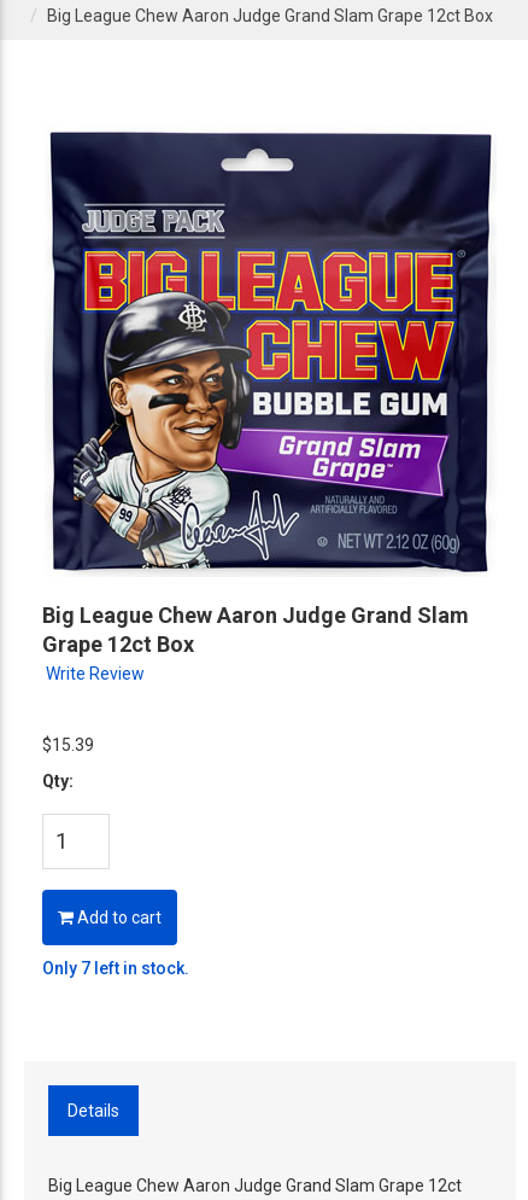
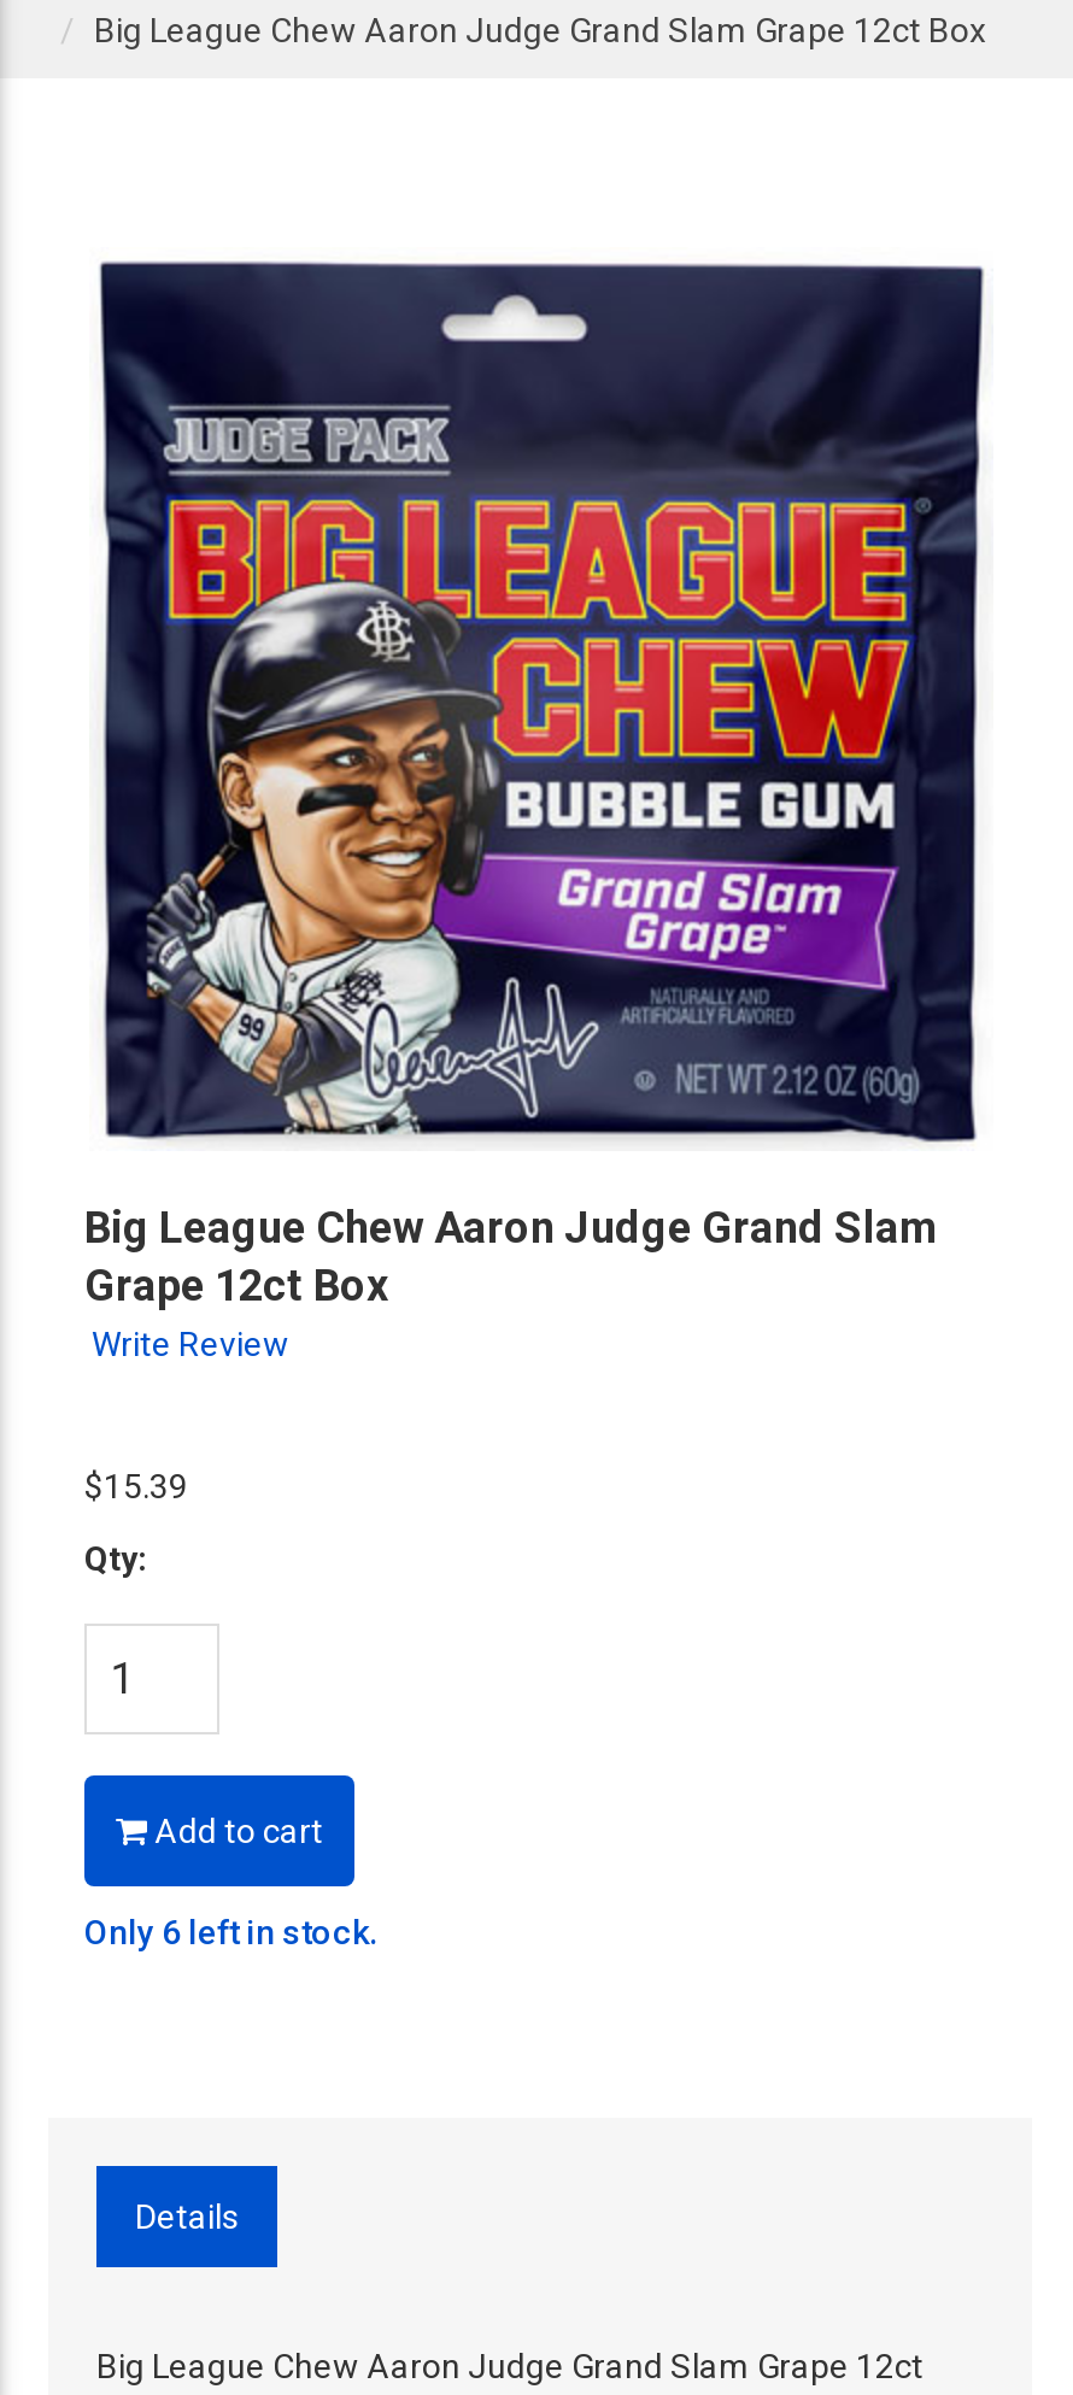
[42,958,189,978] Only 7 left in stock. -> [84,1912,379,1951] Only 6 left in stock.

